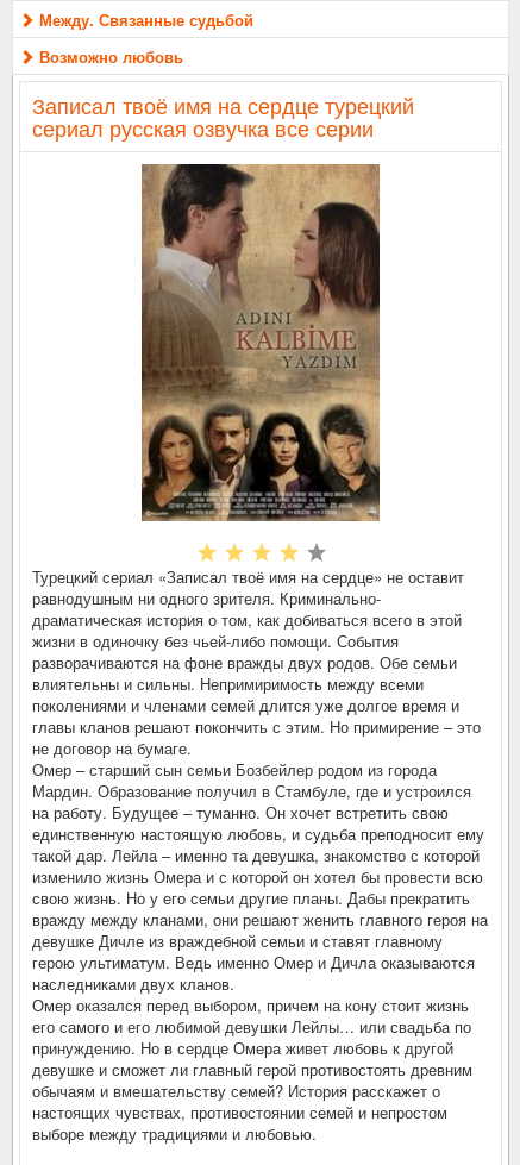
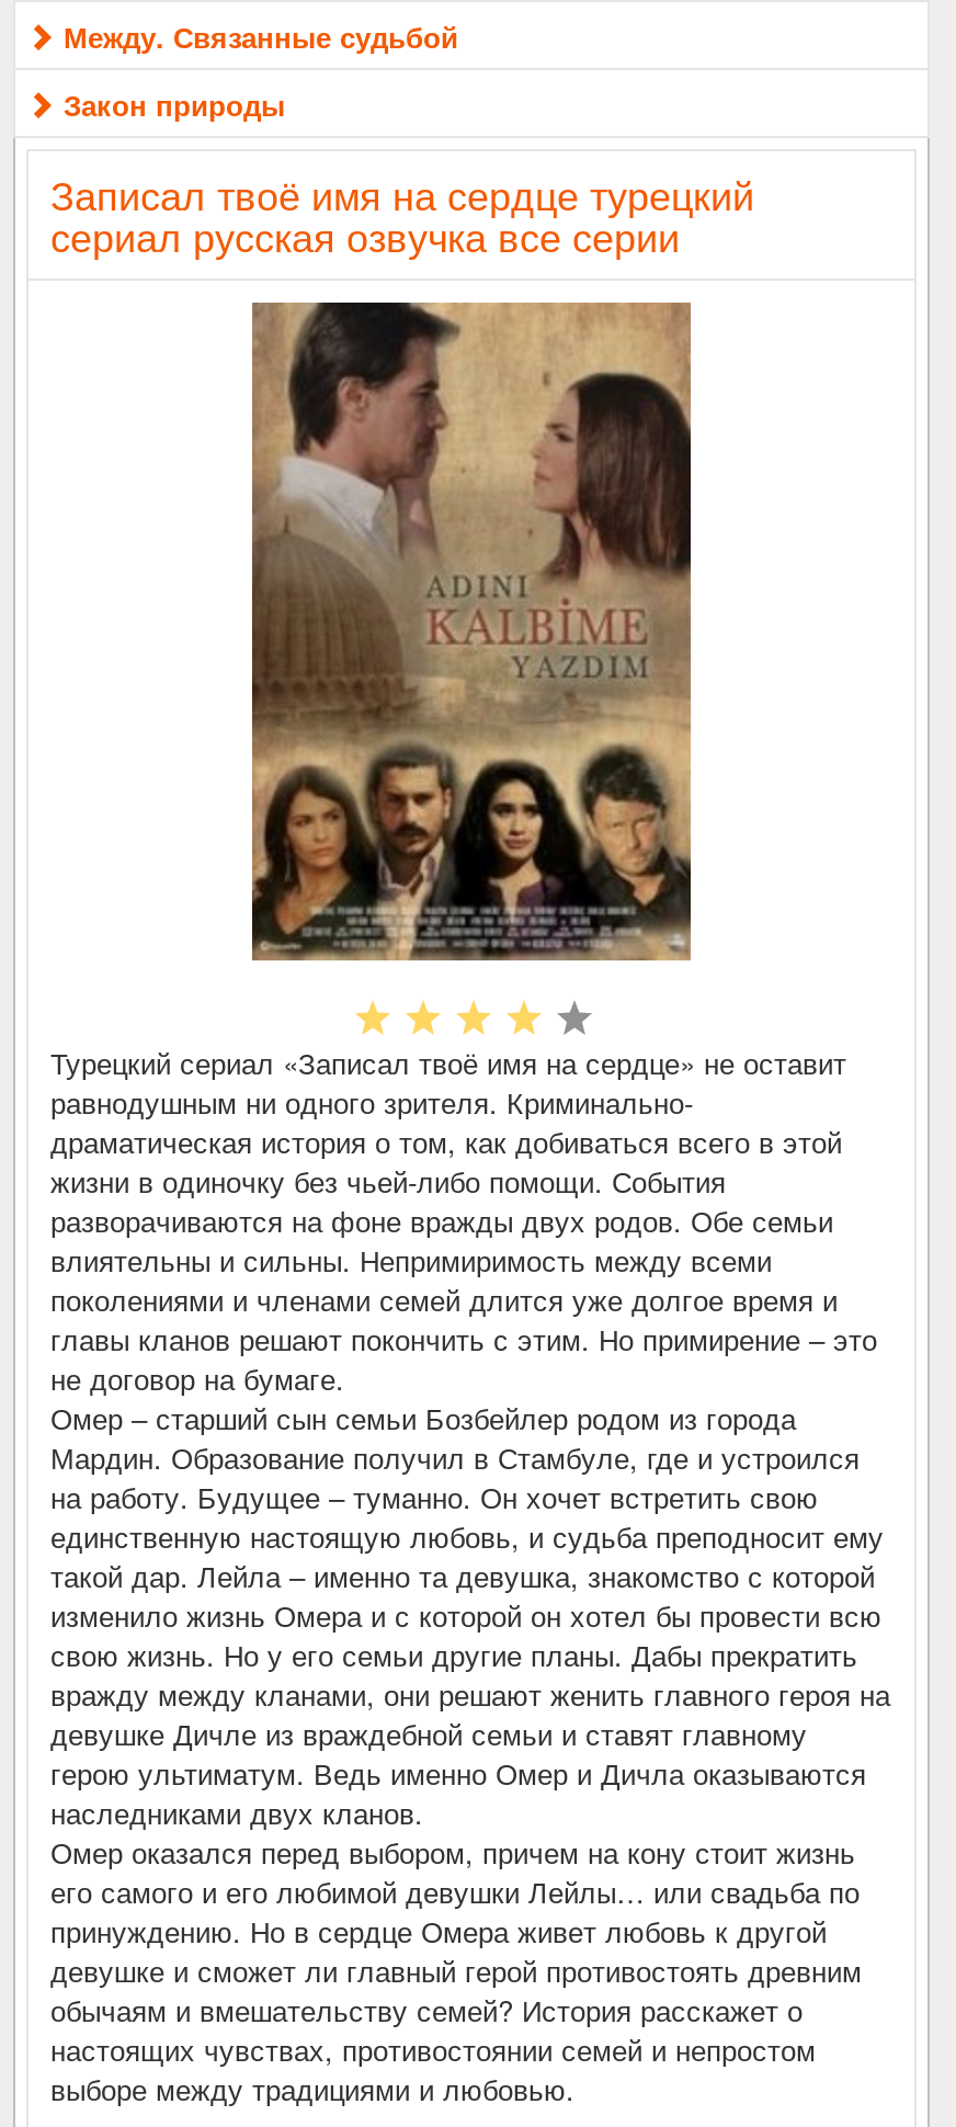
[39,45,183,68] Возможно любовь -> [64,83,285,125] Закон природы

